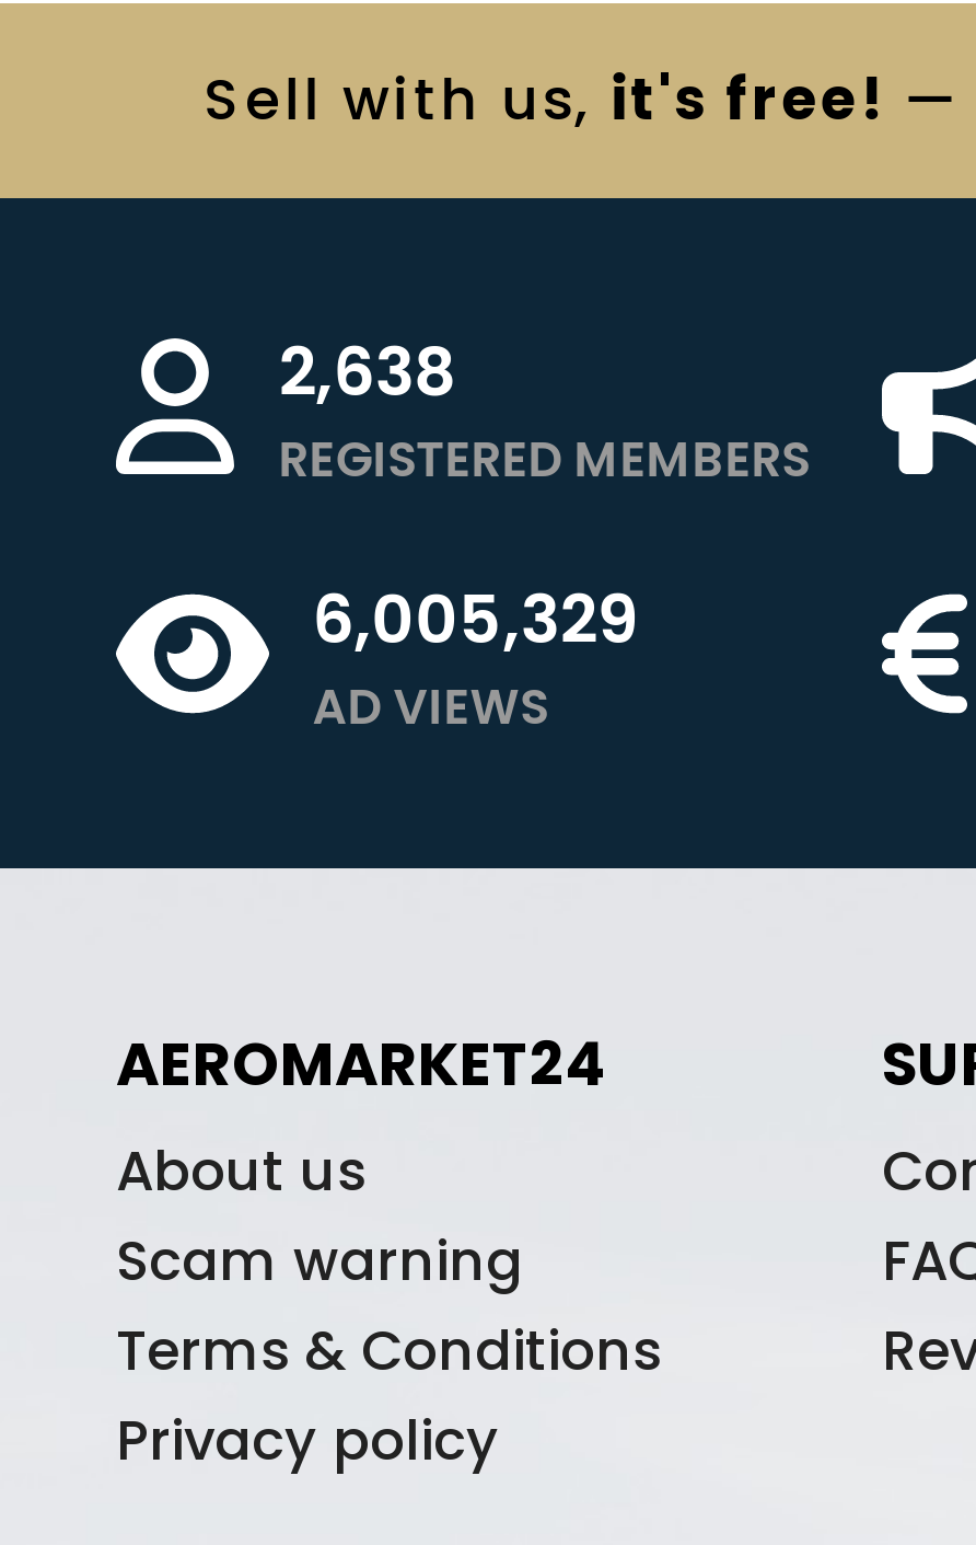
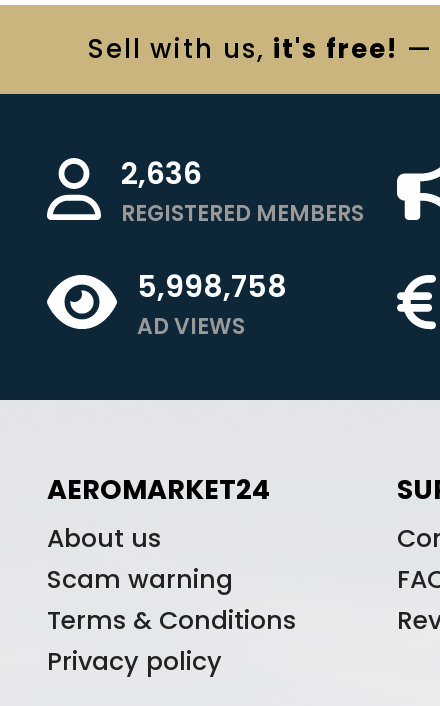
[278,326,458,418] 2,638 -> [121,152,202,194] 2,636
[312,574,639,666] 6,005,329 -> [137,265,287,307] 5,998,758

